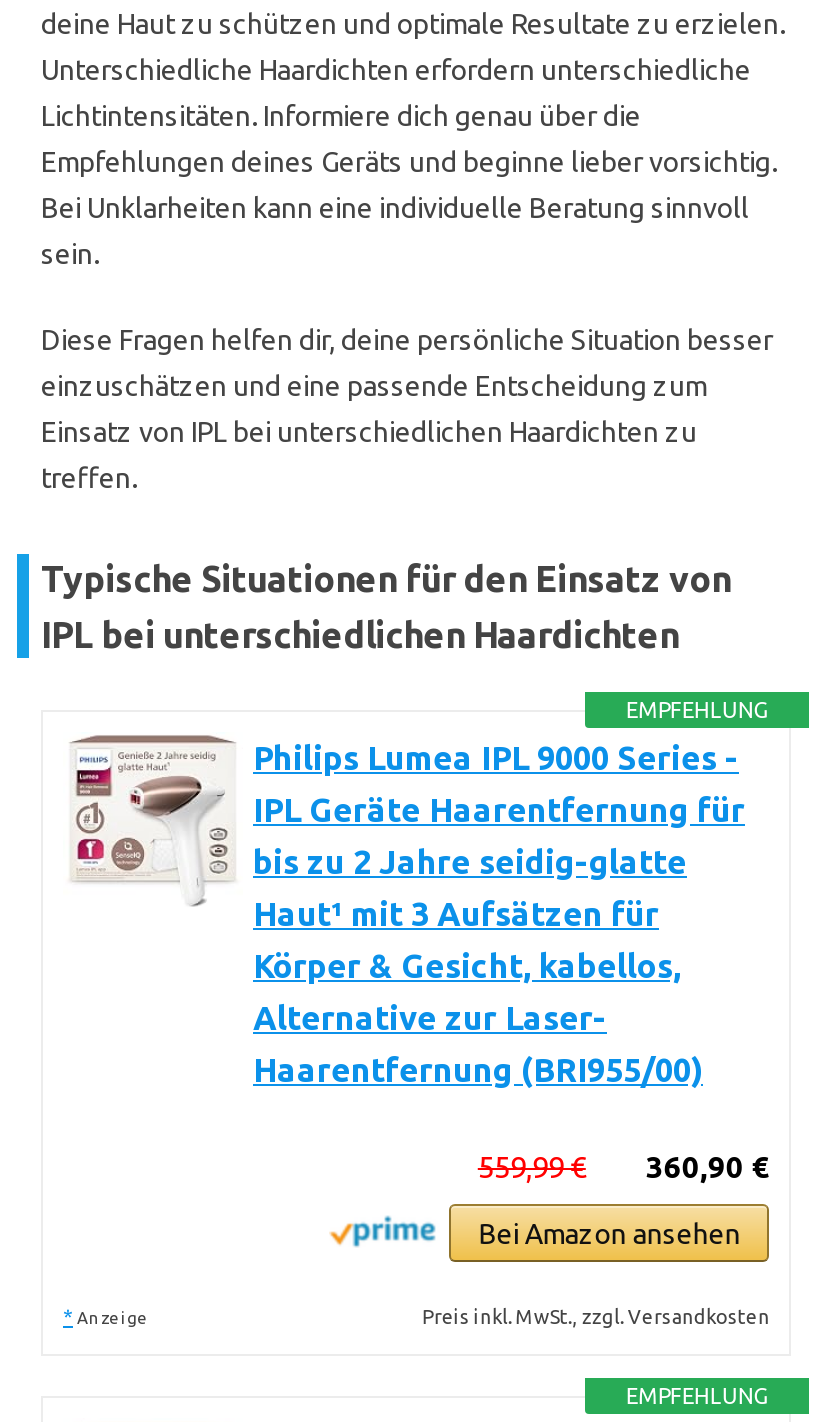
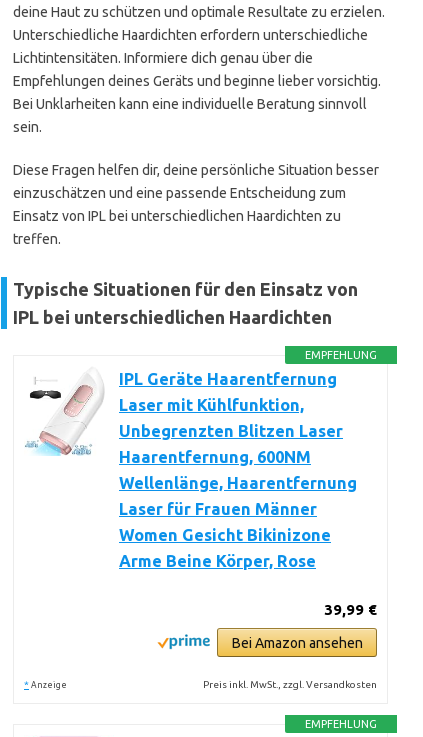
[71,734,745,1088] [image] | Philips Lumea IPL 9000 Series - | IPL Geräte Haarentfernung für | bis zu 2 Jahre seidig-glatte | Haut¹ mit 3 Aufsätzen für | Körper & Gesicht, kabellos, | Alternative zur Laser- | Haarentfernung (BRI955/00) -> [24,370,357,570] [image] | IPL Geräte Haarentfernung | Laser mit Kühlfunktion, | Unbegrenzten Blitzen Laser | Haarentfernung, 600NM | Wellenlänge, Haarentfernung | Laser für Frauen Männer | Women Gesicht Bikinizone | Arme Beine Körper, Rose
[478,1150,770,1184] 360,90 € | 559,99 € -> [324,601,377,618] 39,99 €

